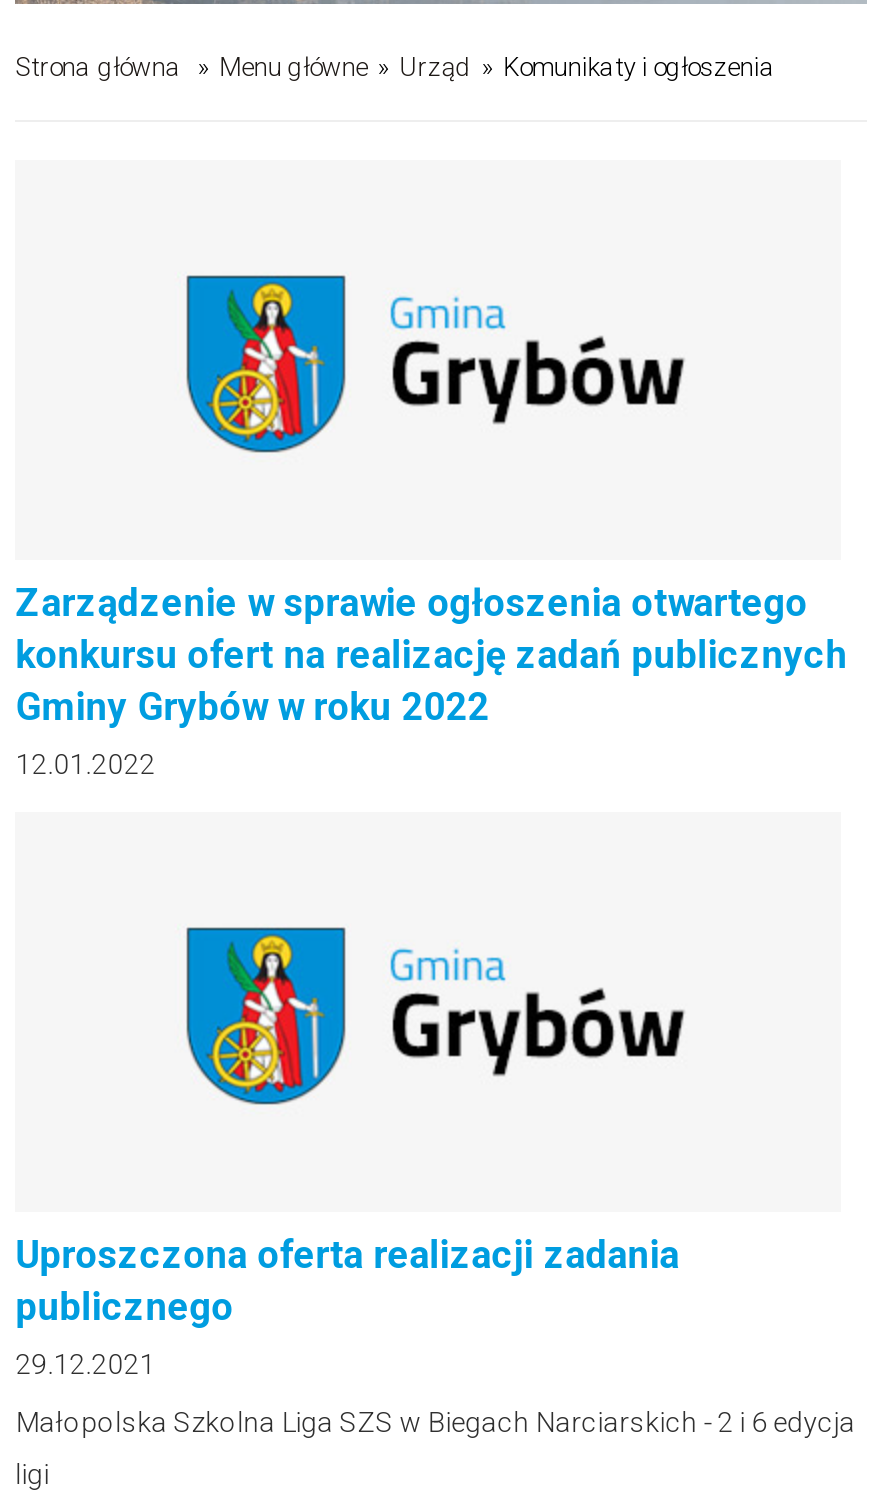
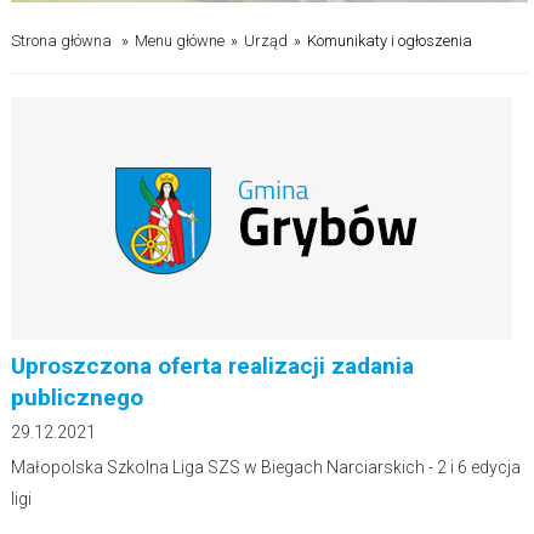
[15,580,847,780] Zarządzenie w sprawie ogłoszenia otwartego | konkursu ofert na realizację zadań publicznych | Gminy Grybów w roku 2022 | 12.01.2022 -> none

